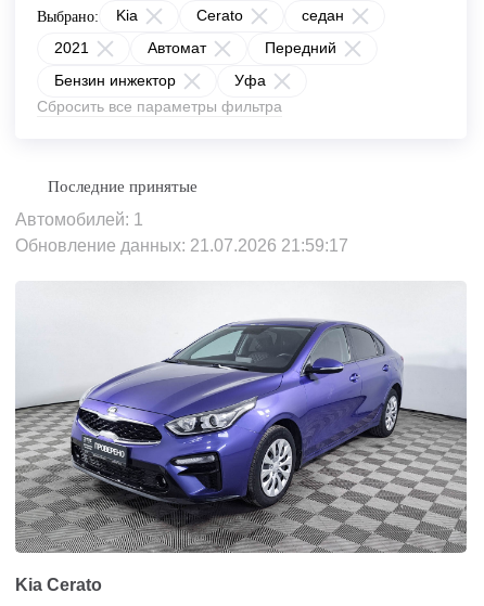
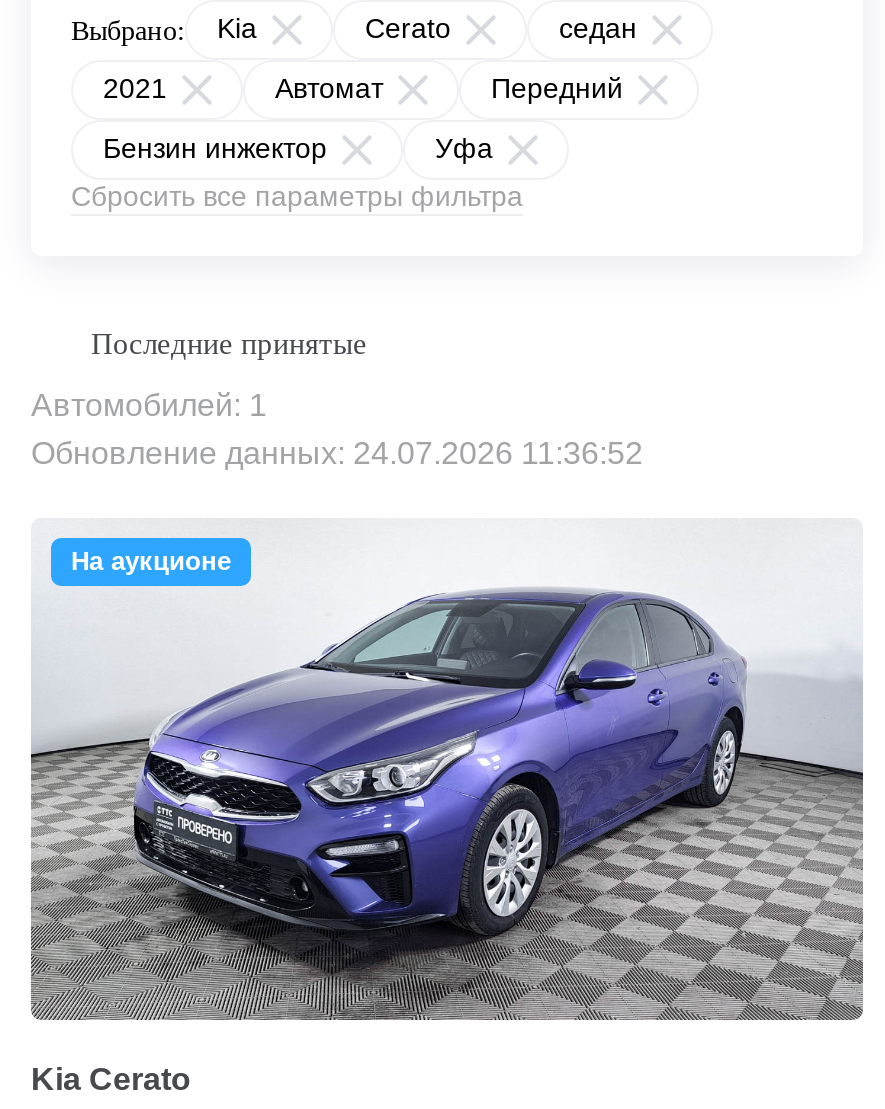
[15,236,348,255] Обновление данных: 21.07.2026 21:59:17 -> [31,436,643,576] Обновление данных: 24.07.2026 11:36:52 | На аукционе

